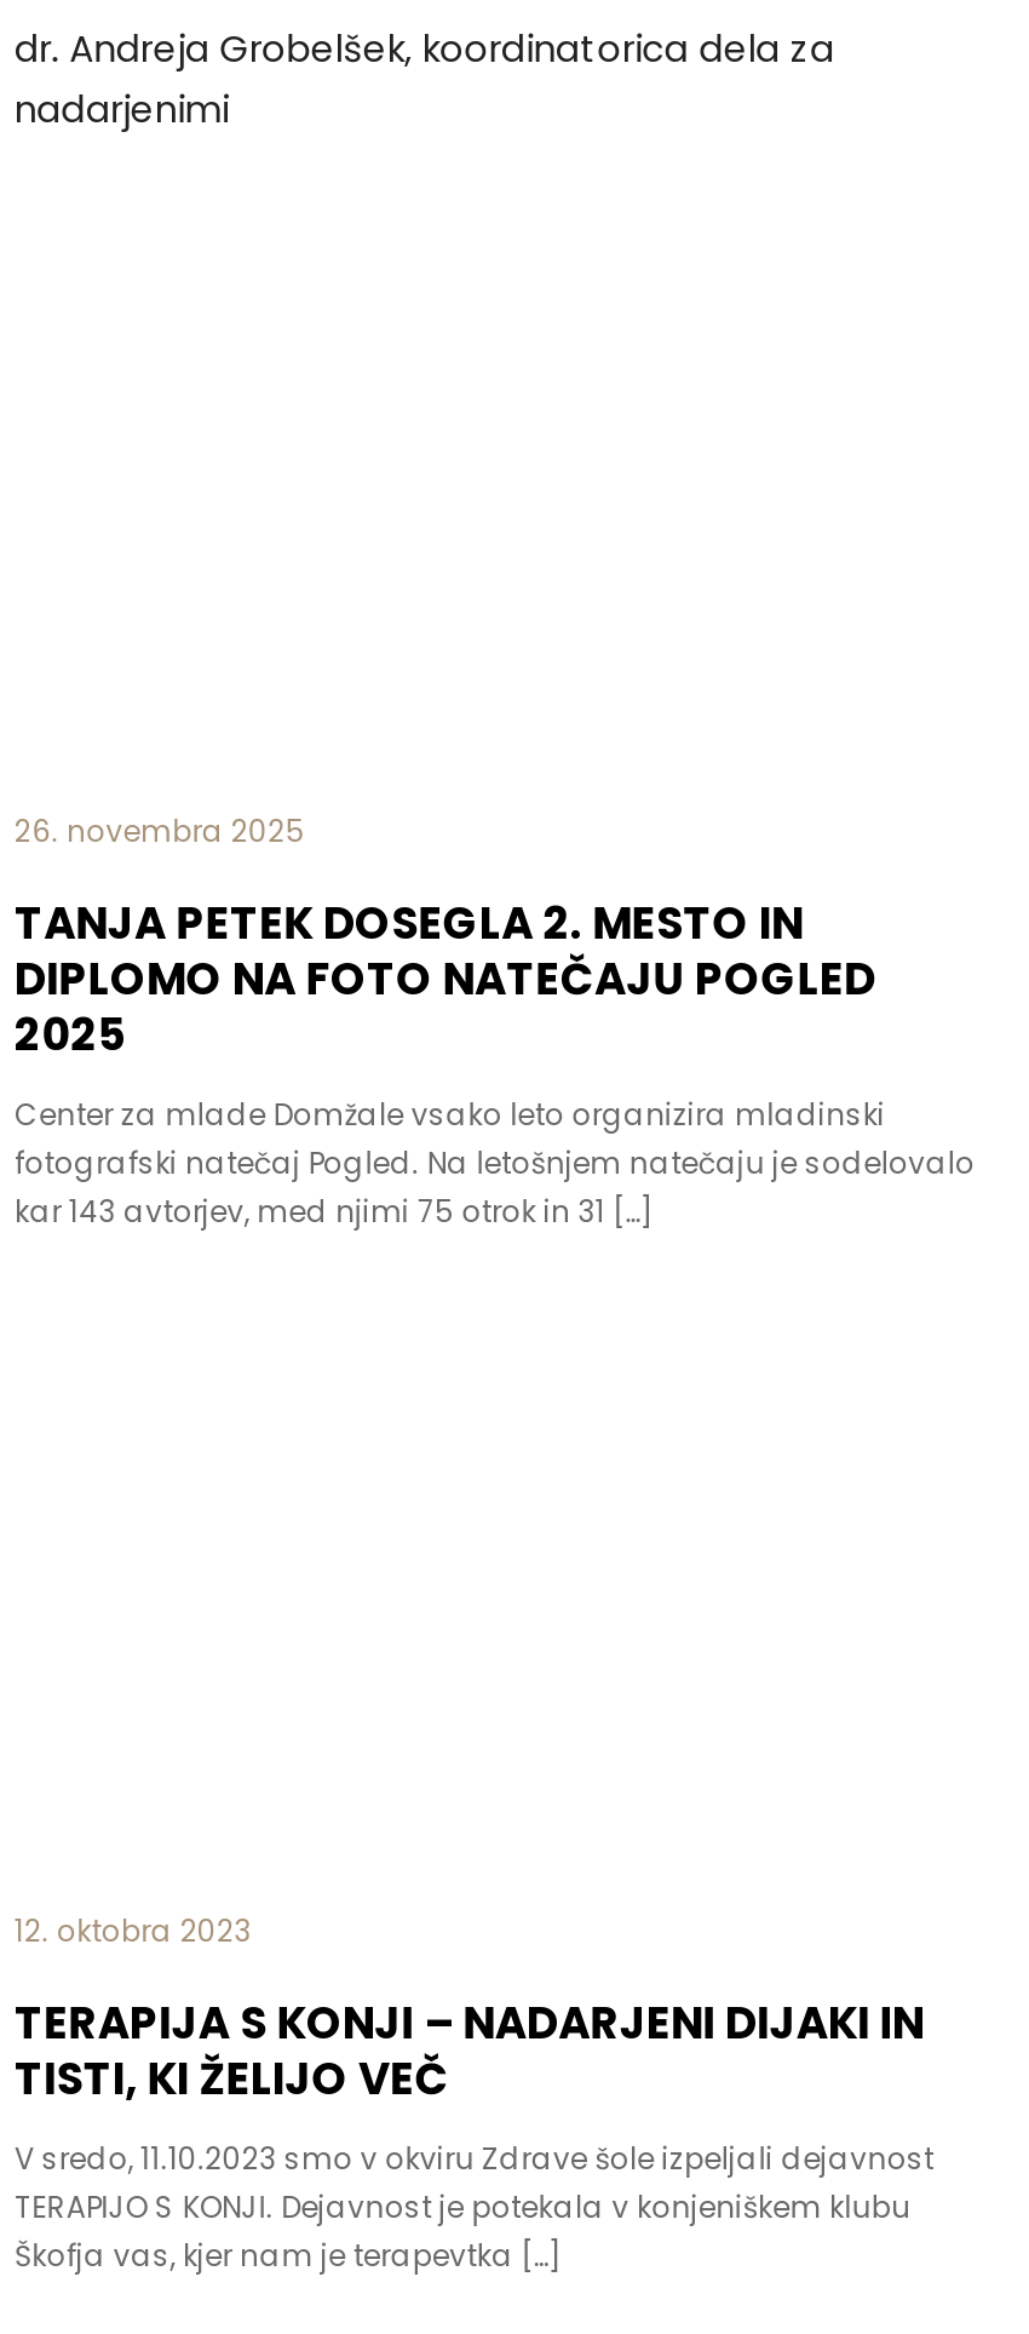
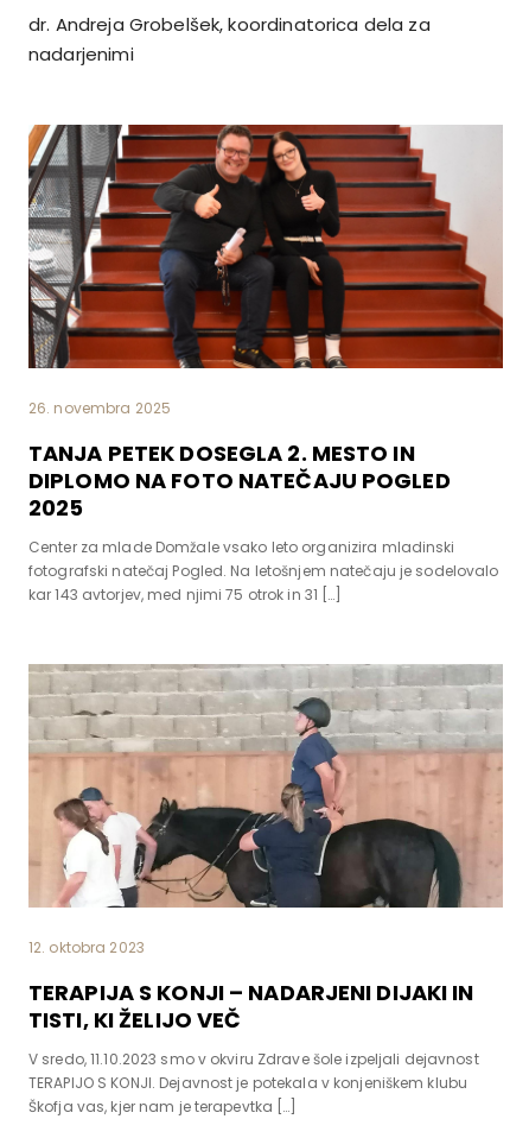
none -> [27,124,504,369] [image]
none -> [27,663,504,909] [image]

